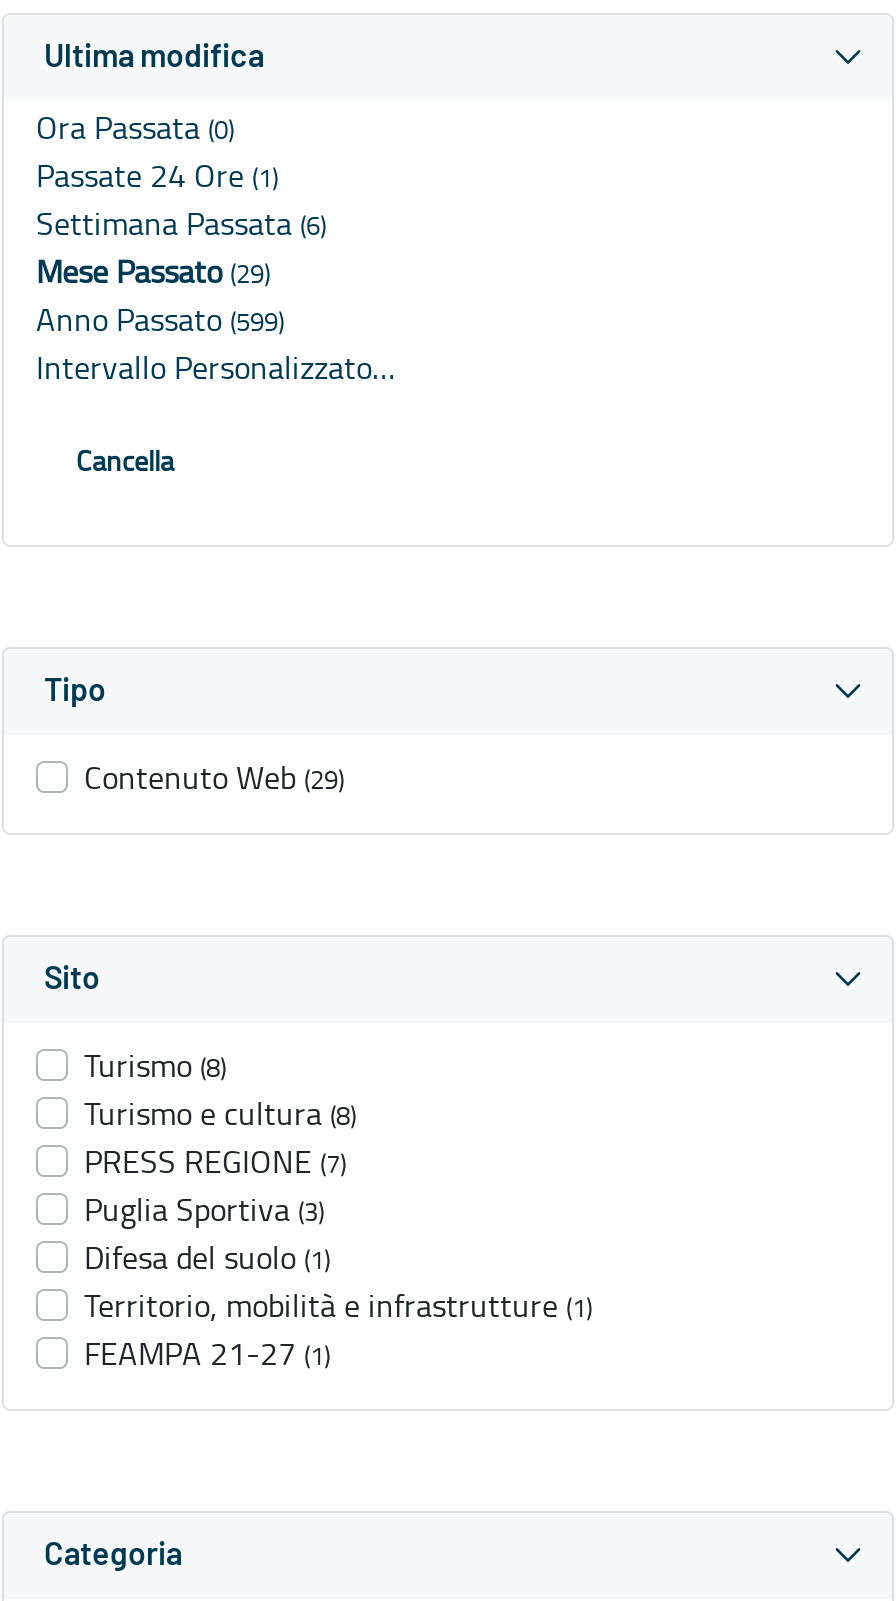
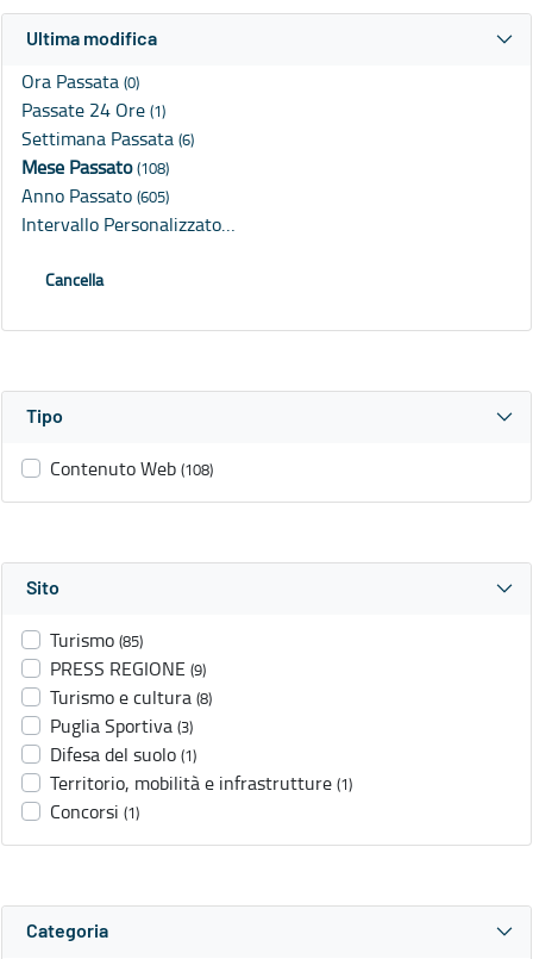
[36,250,270,294] Mese Passato (29) -> [21,154,169,180] Mese Passato (108)
[36,298,284,342] Anno Passato (599) -> [21,183,169,209] Anno Passato (605)
[84,756,344,800] Contenuto Web (29) -> [50,455,213,482] Contenuto Web (108)
[84,1044,226,1088] Turismo (8) -> [50,627,206,682] Turismo (85) | PRESS REGIONE (9)
moved [84,1092,356,1136] -> [50,684,212,710]: Turismo e cultura (8)
[84,1140,346,1184] PRESS REGIONE (7) -> none
[84,1332,330,1376] FEAMPA 21-27 (1) -> [50,799,139,825] Concorsi (1)

